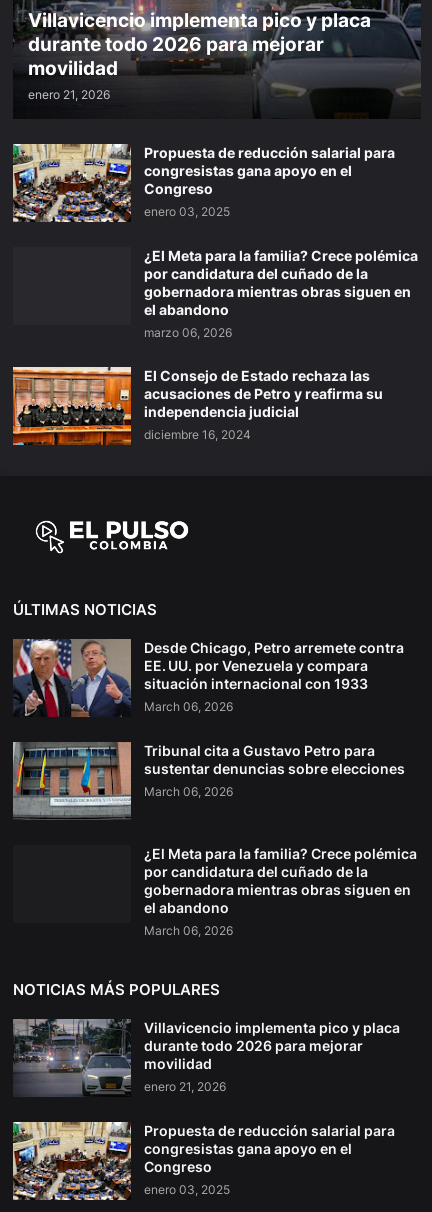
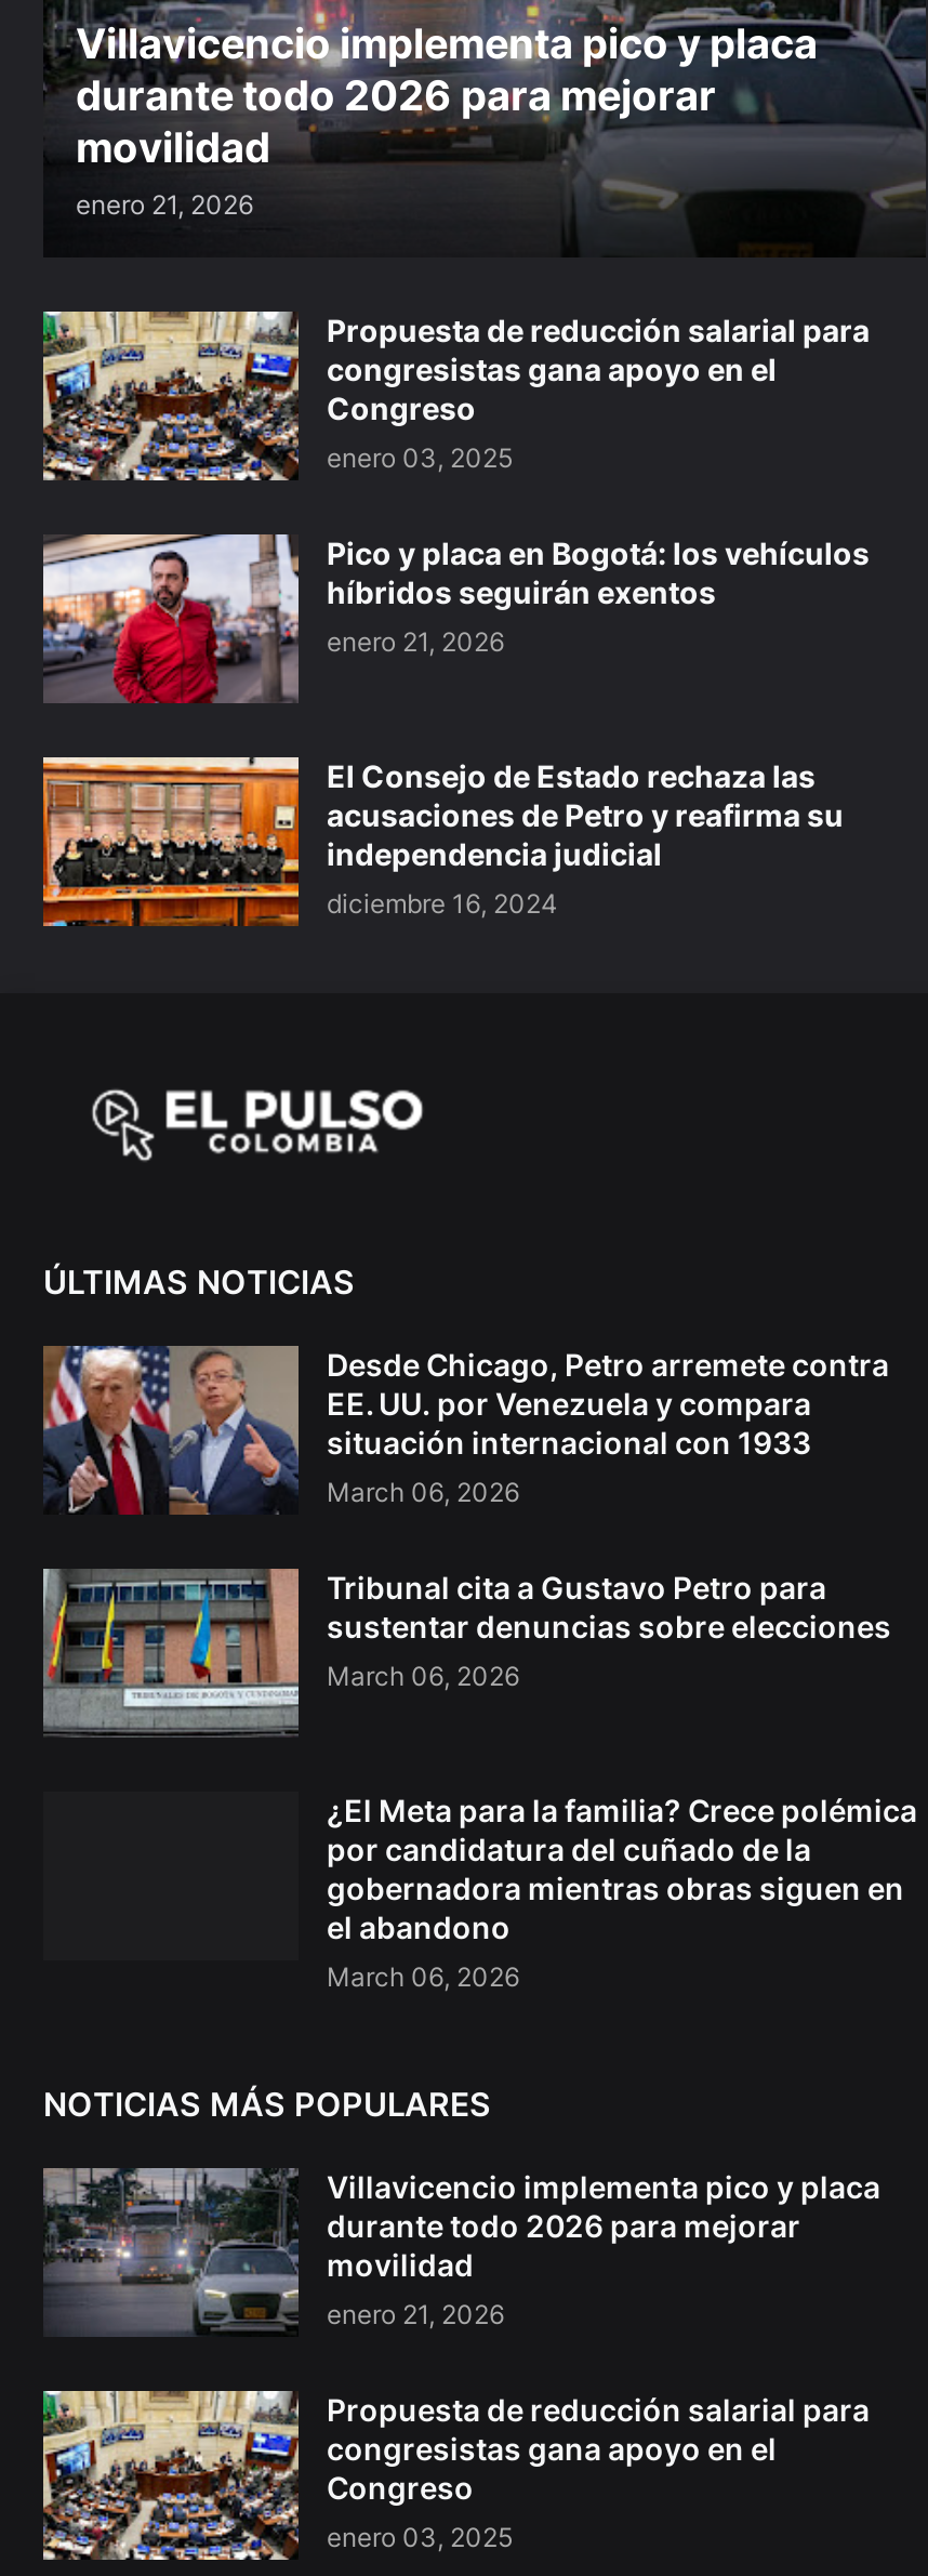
none -> [41,532,296,705] [image]
[144,247,418,340] ¿El Meta para la familia? Crece polémica | por candidatura del cuñado de la | gobernadora mientras obras siguen en | el abandono | marzo 06, 2026 -> [327,535,870,658] Pico y placa en Bogotá: los vehículos | híbridos seguirán exentos | enero 21, 2026

